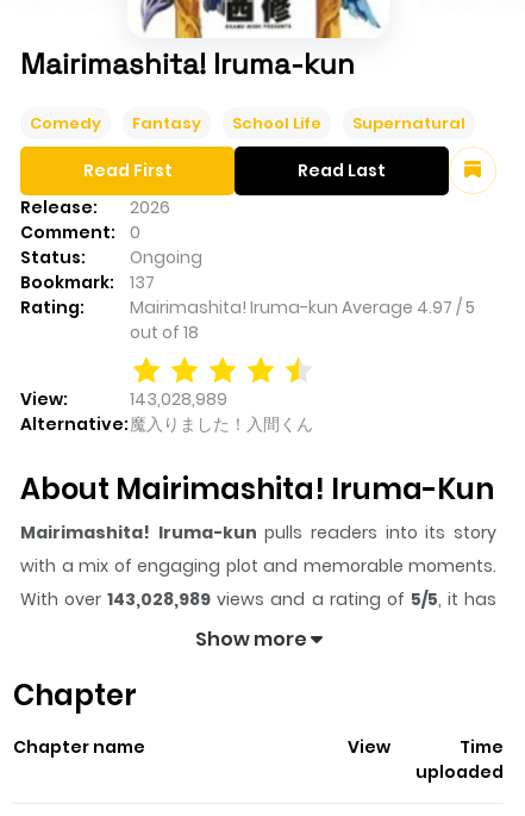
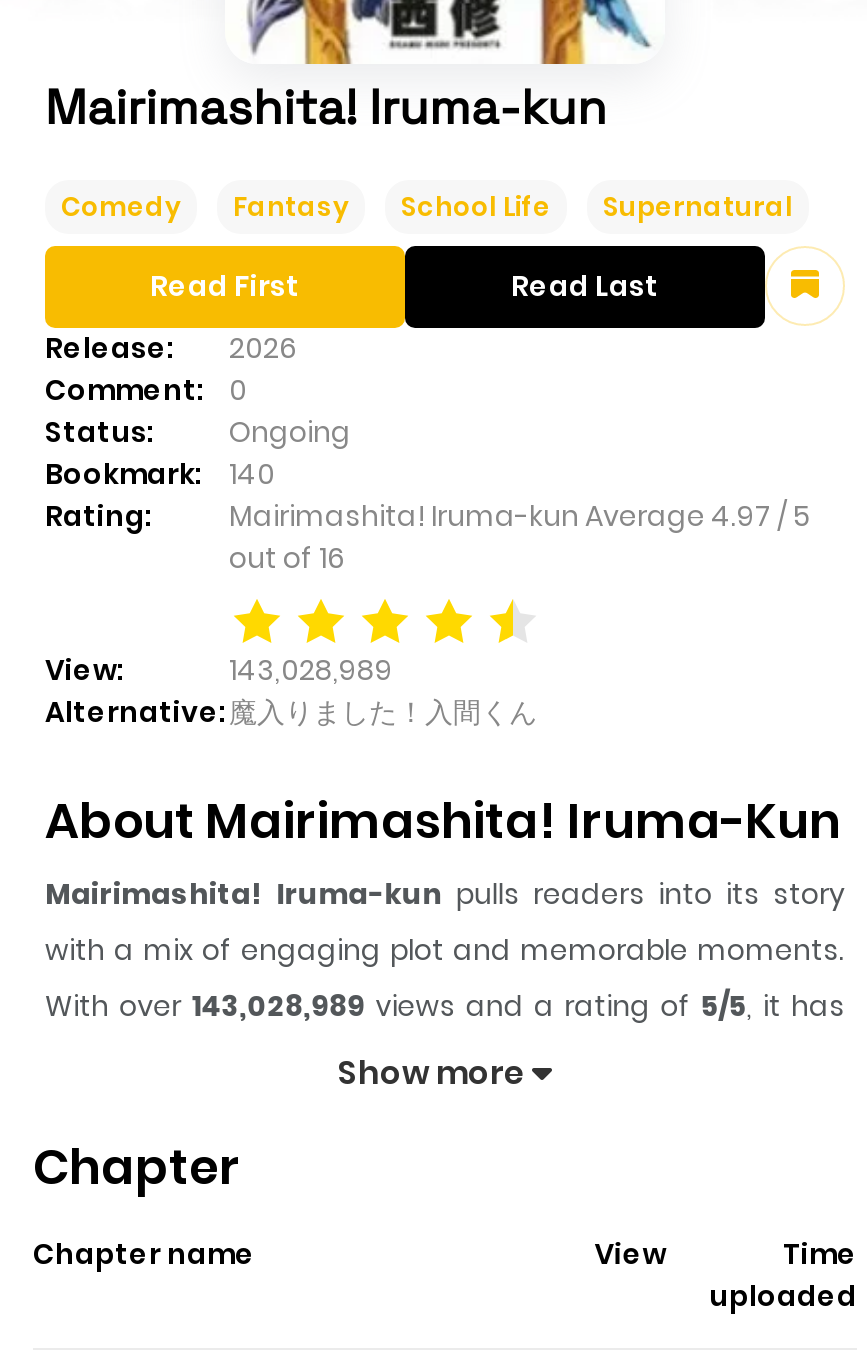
[20,270,155,294] Bookmark: 137 -> [45,453,275,493] Bookmark: 140
[130,320,199,344] out of 18 -> [229,537,345,577] out of 16

